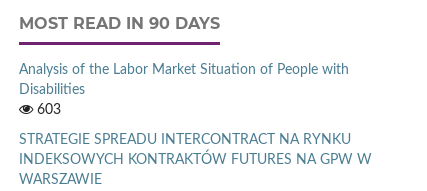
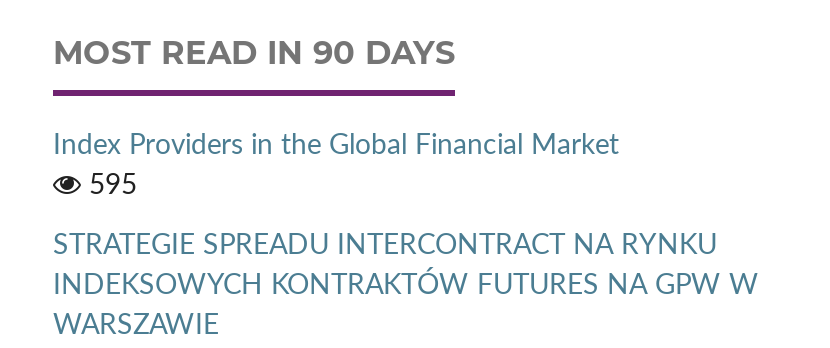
[19,63,349,117] Analysis of the Labor Market Situation of People with | Disabilities | 603 -> [53,131,619,199] Index Providers in the Global Financial Market | 595

